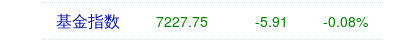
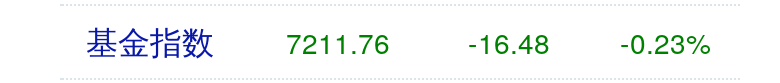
[156,11,208,31] 7227.75 -> [286,23,390,63] 7211.76
[255,11,288,31] -5.91 -> [468,23,550,63] -16.48
[323,11,368,31] -0.08% -> [620,23,710,63] -0.23%

